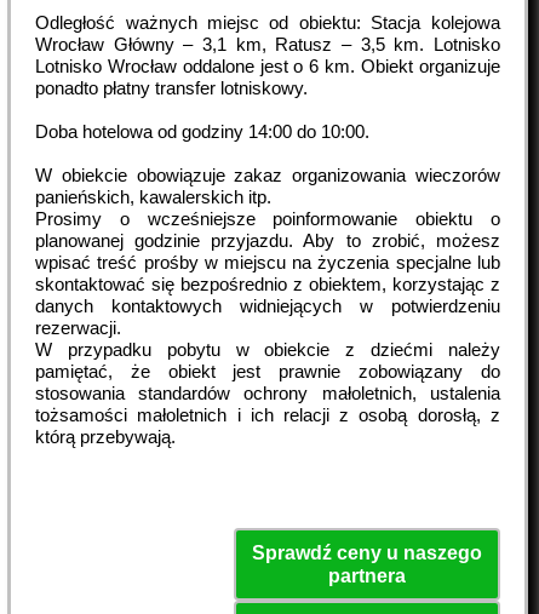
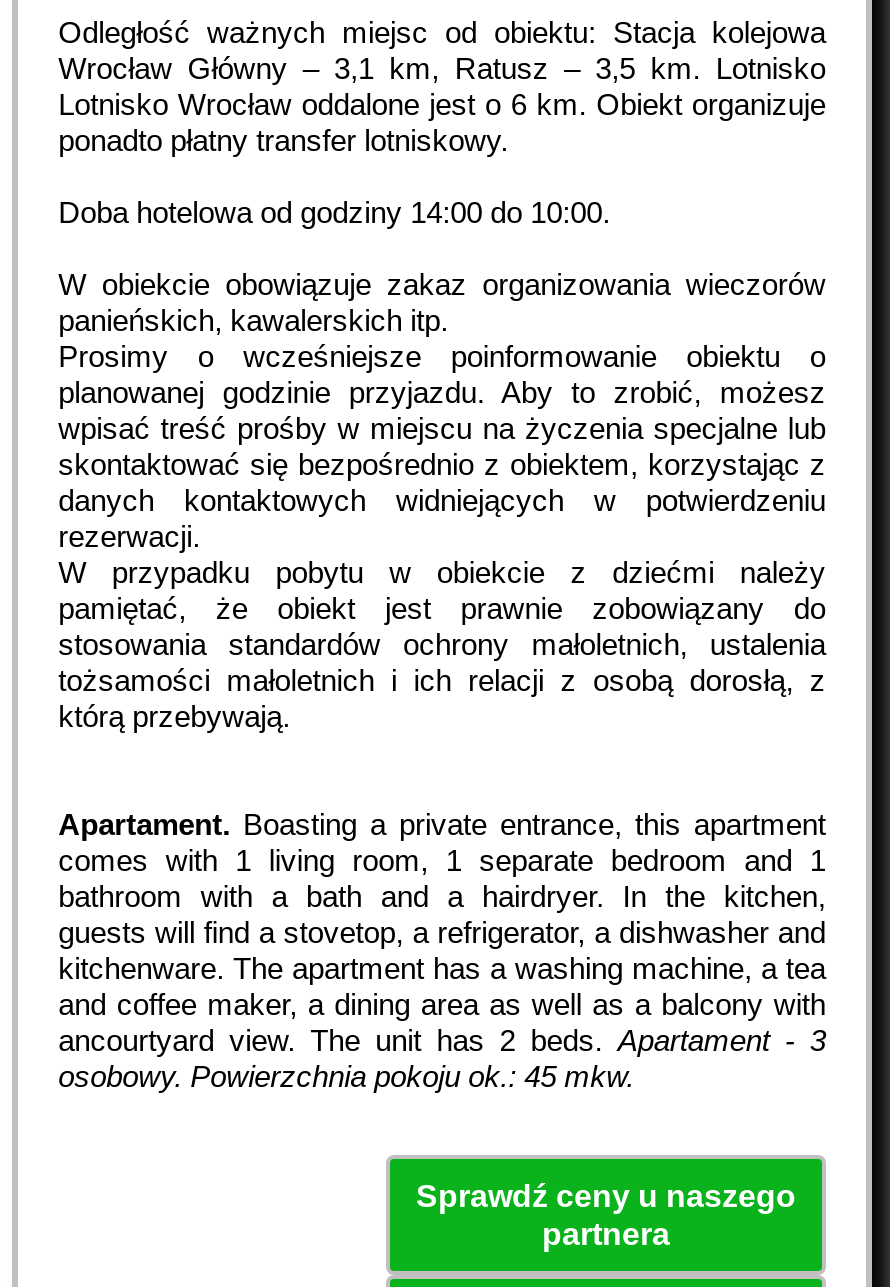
none -> [58,807,826,1093] Apartament. Boasting a private entrance, this apartment | comes with 1 living room, 1 separate bedroom and 1 | bathroom with a bath and a hairdryer. In the kitchen, | guests will find a stovetop, a refrigerator, a dishwasher and | kitchenware. The apartment has a washing machine, a tea | and coffee maker, a dining area as well as a balcony with | ancourtyard view. The unit has 2 beds. Apartament - 3 | osobowy. Powierzchnia pokoju ok.: 45 mkw.

